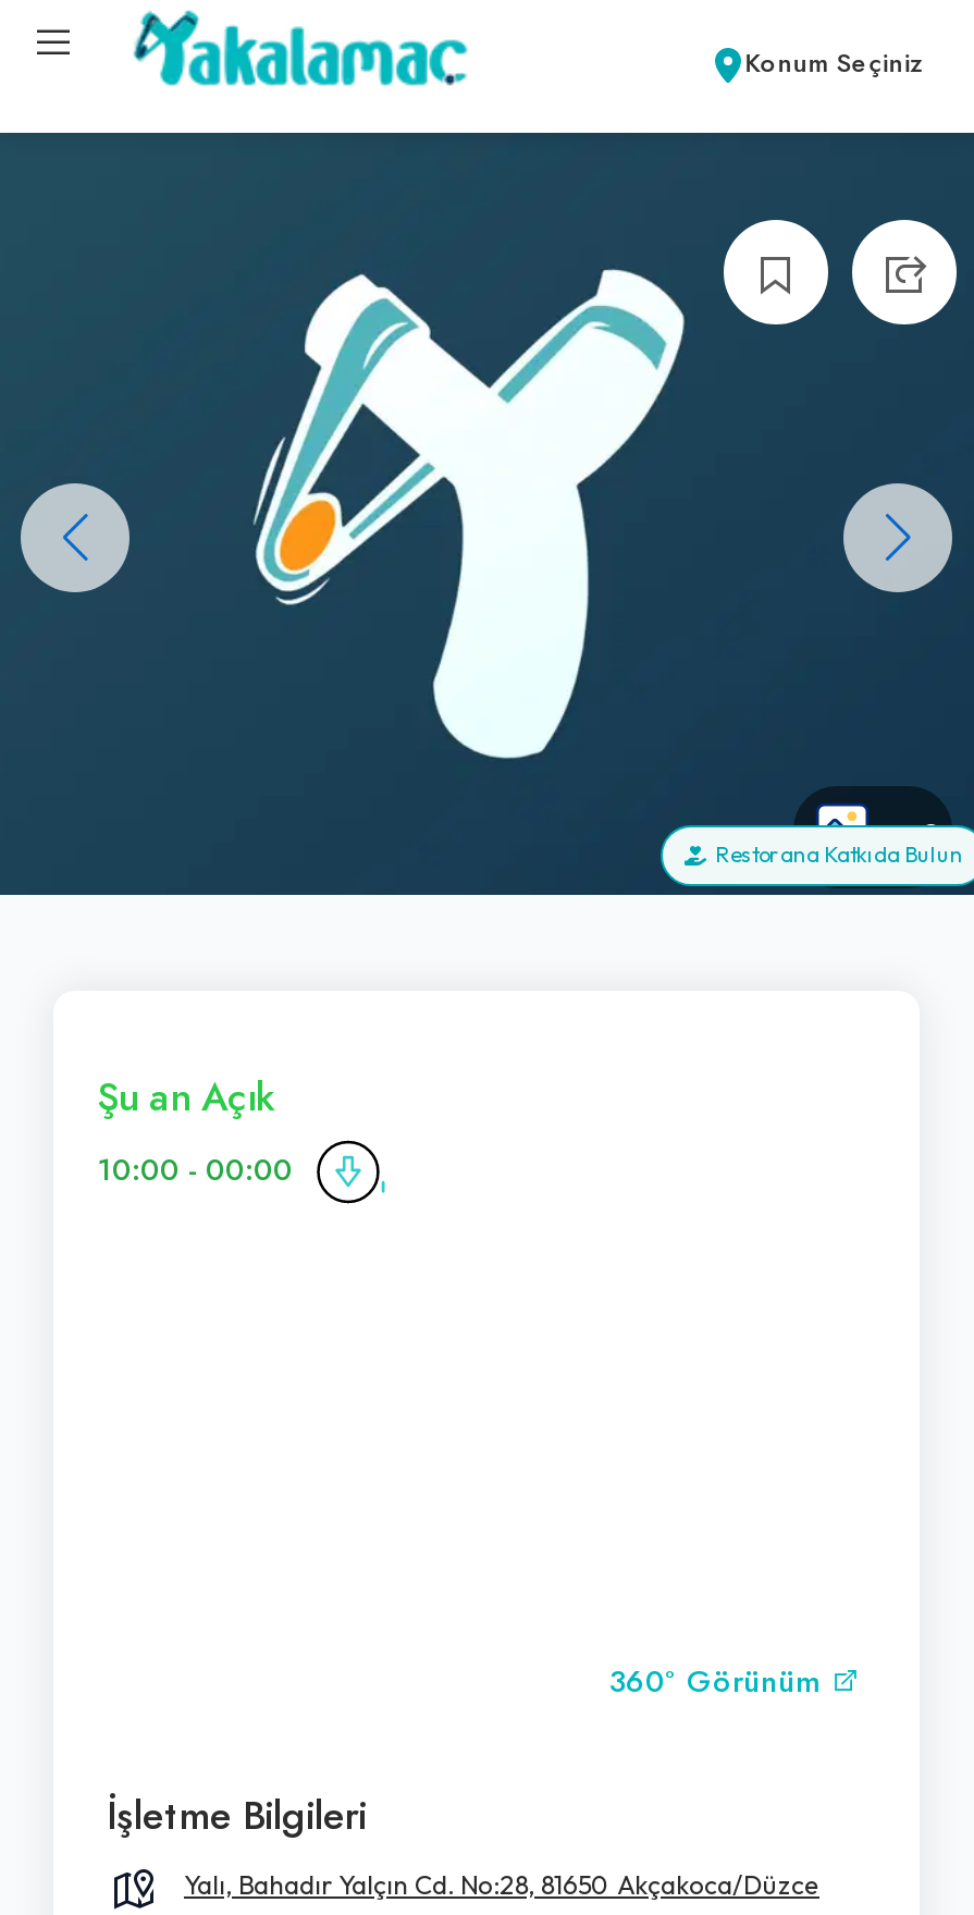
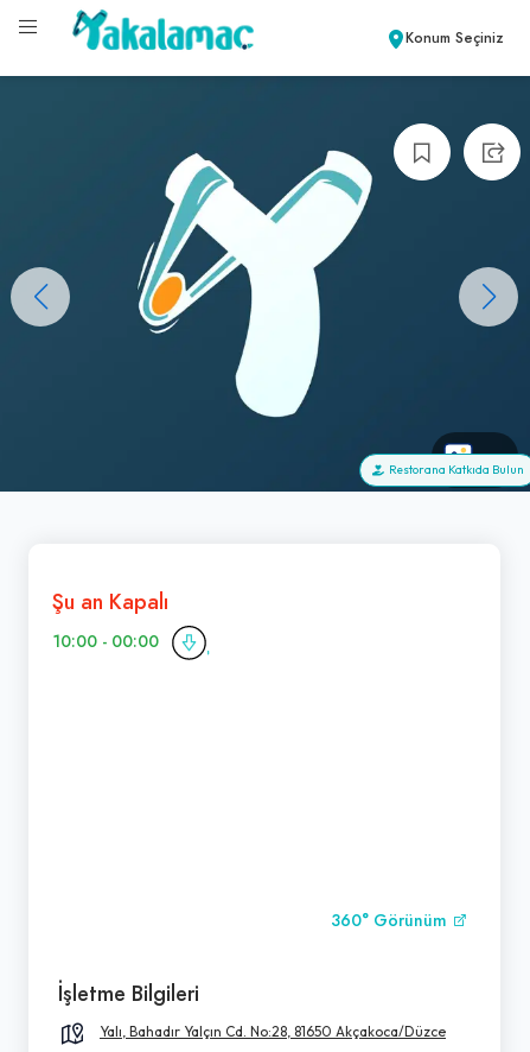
[97,1069,275,1123] Şu an Açık -> [52,586,168,616] Şu an Kapalı

